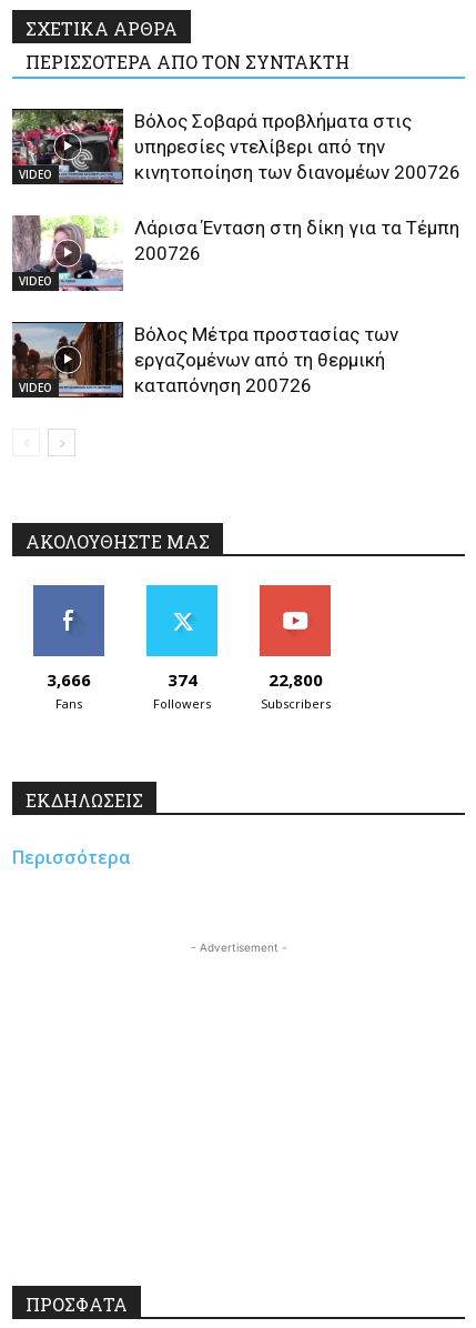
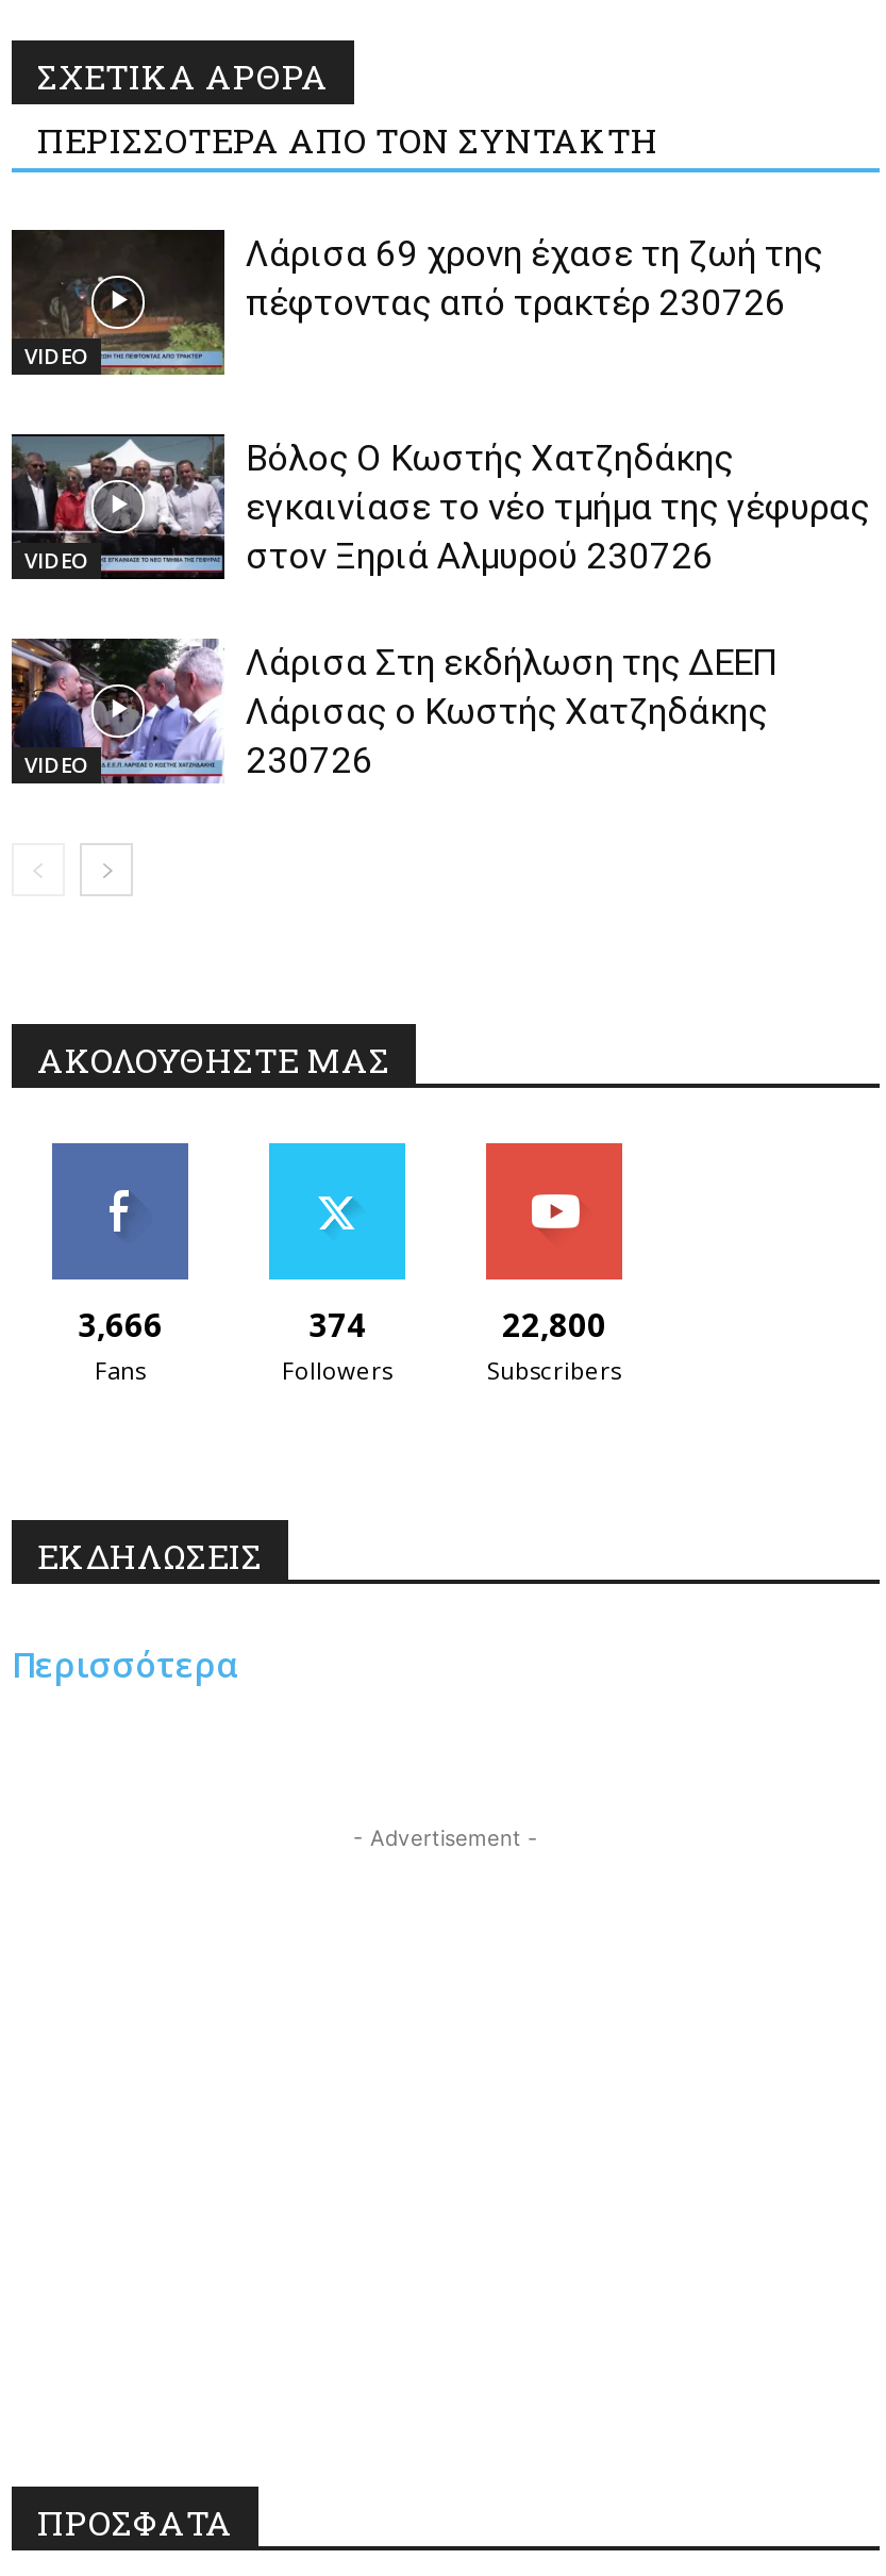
[11,109,460,185] [image] | Βόλος Σοβαρά προβλήματα στις | υπηρεσίες ντελίβερι από την | κινητοποίηση των διανομέων 200726 -> [10,231,822,377] [image] | Λάρισα 69 χρονη έχασε τη ζωή της | πέφτοντας από τρακτέρ 230726
[12,214,459,292] [image] | Λάρισα Ένταση στη δίκη για τα Τέμπη | 200726 -> [12,432,869,581] [image] | Βόλος Ο Κωστής Χατζηδάκης | εγκαινίασε το νέο τμήμα της γέφυρας | στον Ξηριά Αλμυρού 230726
[12,321,398,399] [image] | Βόλος Μέτρα προστασίας των | εργαζομένων από τη θερμική | καταπόνηση 200726 -> [12,637,775,786] [image] | Λάρισα Στη εκδήλωση της ΔΕΕΠ | Λάρισας ο Κωστής Χατζηδάκης | 230726

